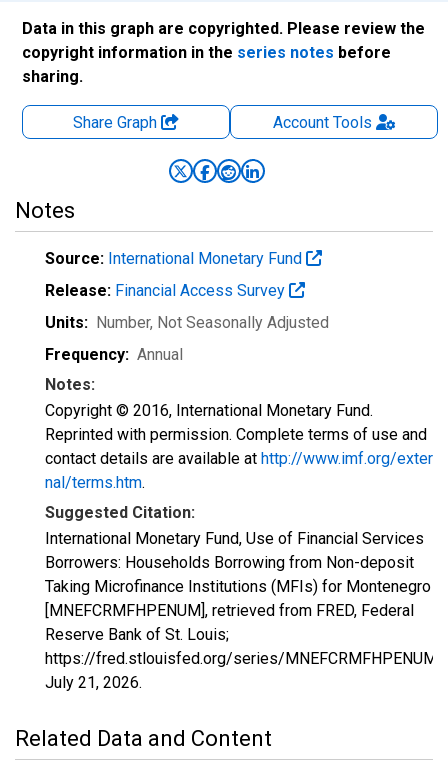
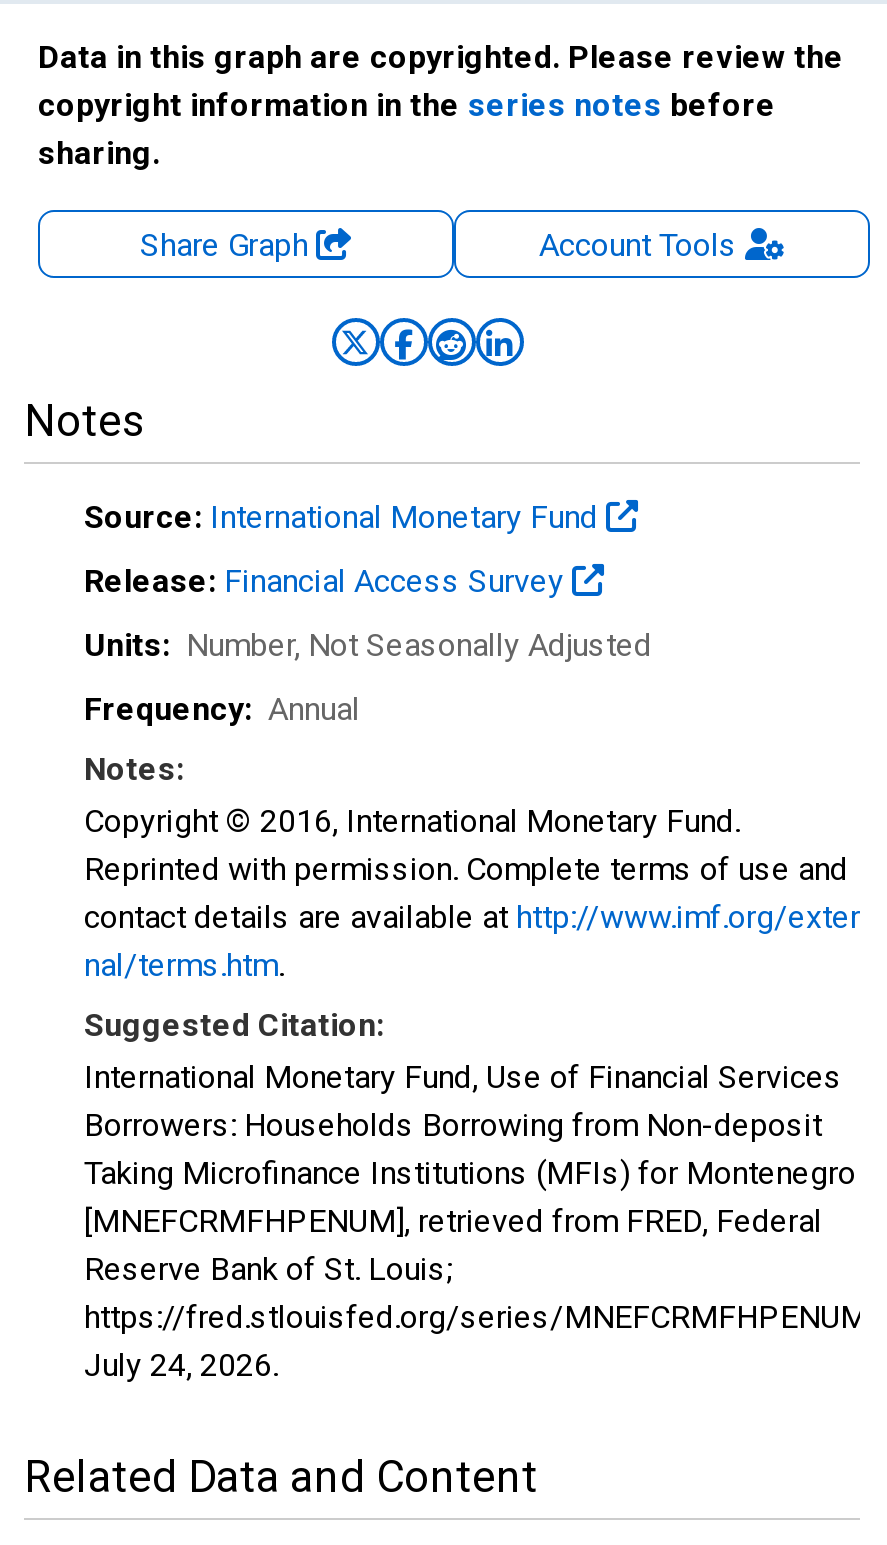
[45,673,142,692] July 21, 2026. -> [84,1346,278,1384] July 24, 2026.

